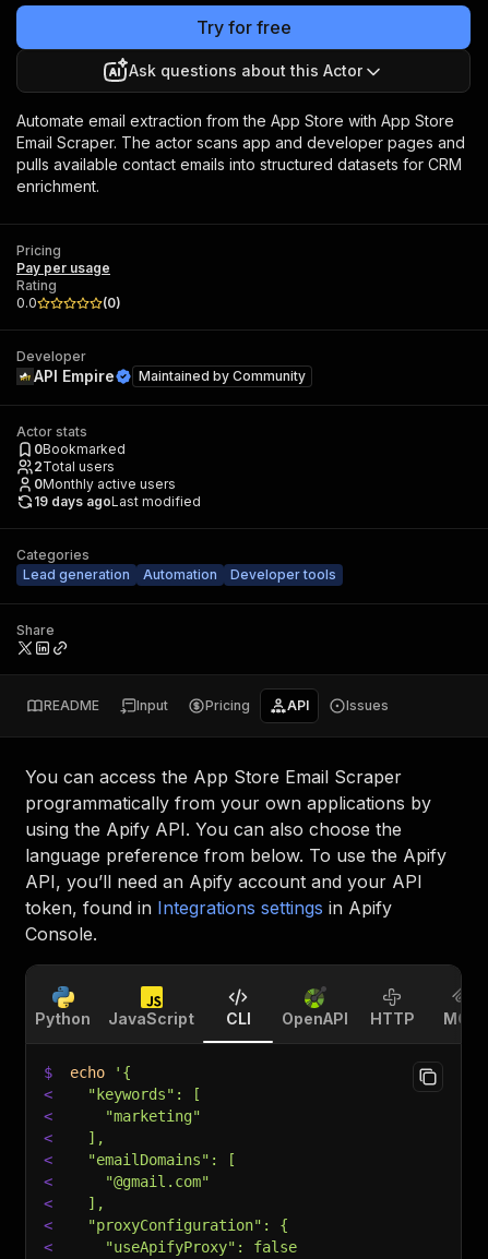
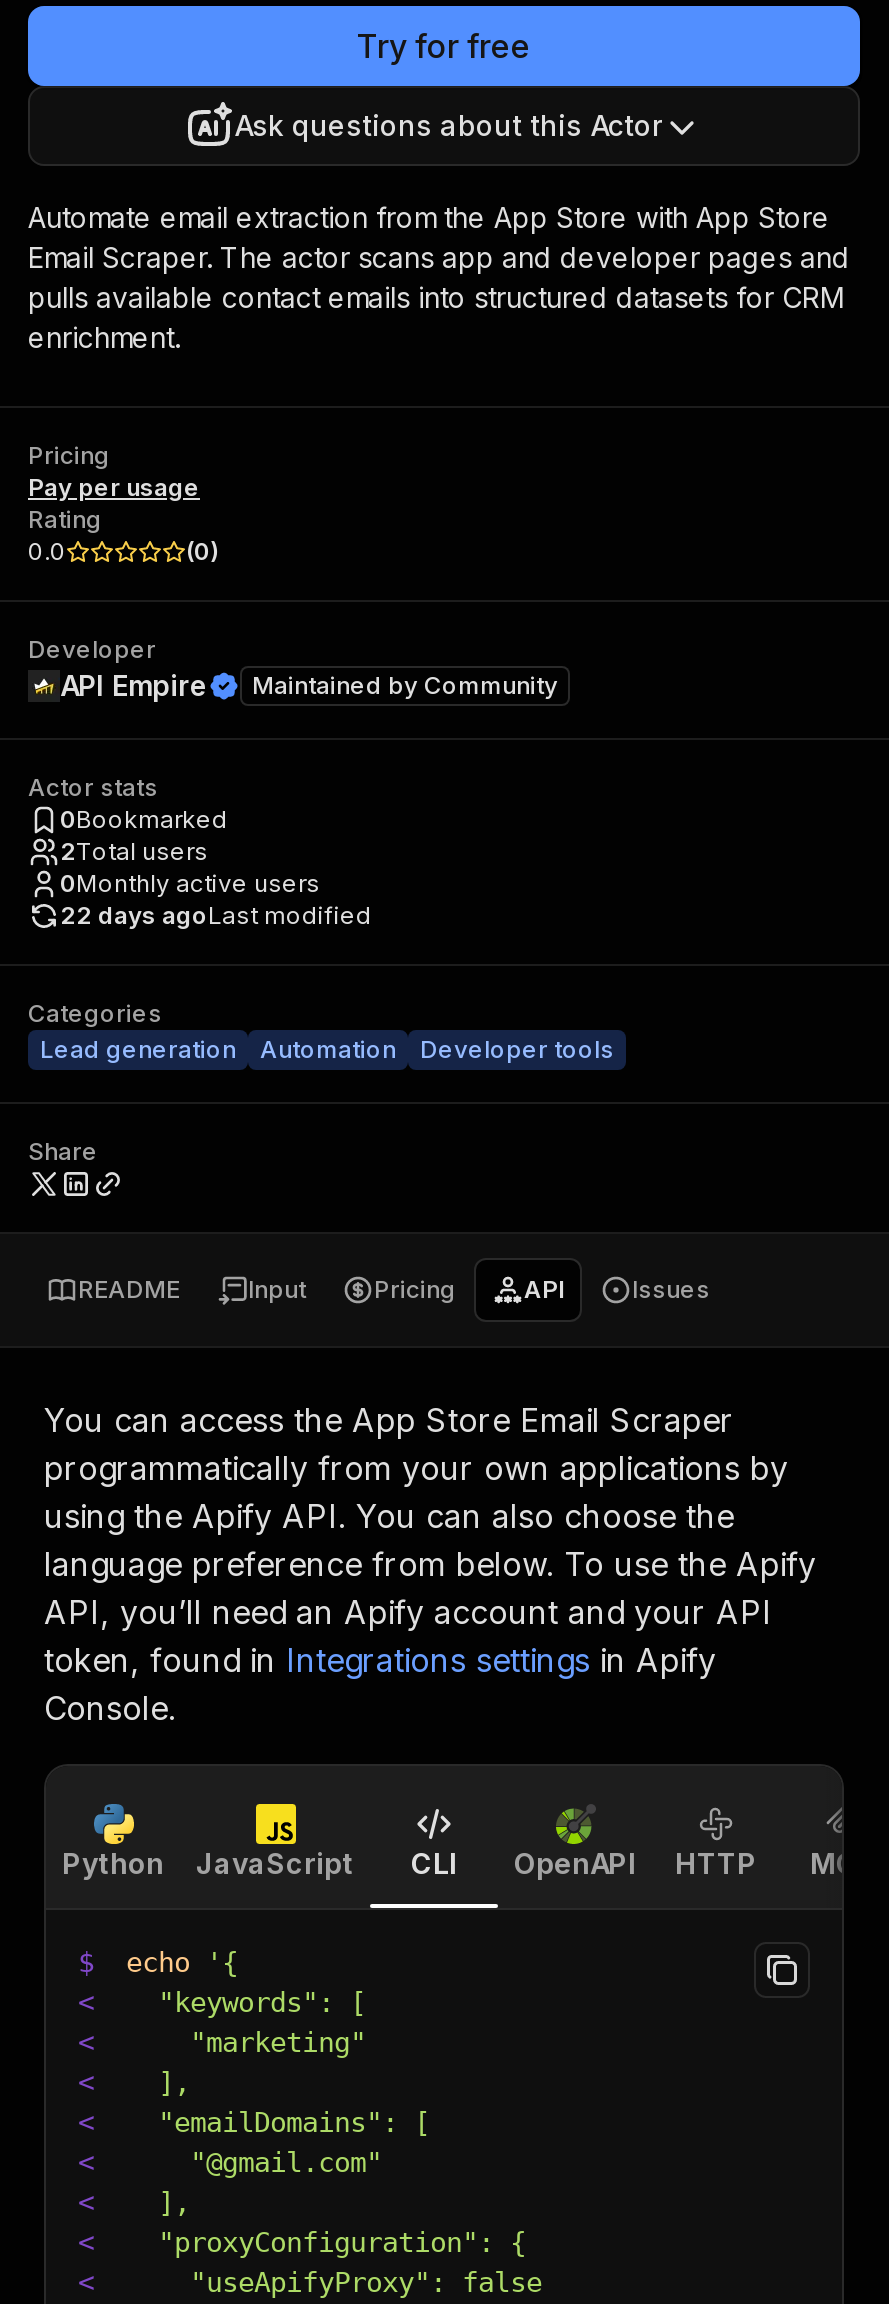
[34,493,201,509] 19 days agoLast modified -> [60,900,372,930] 22 days agoLast modified

